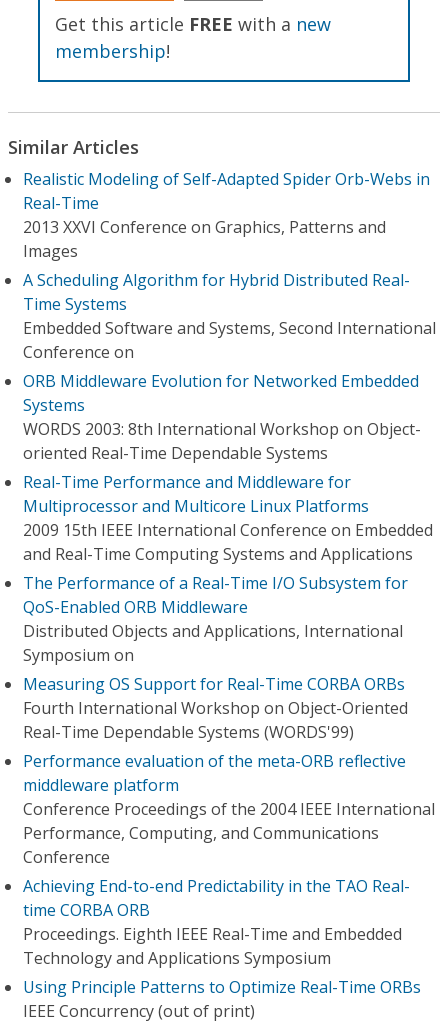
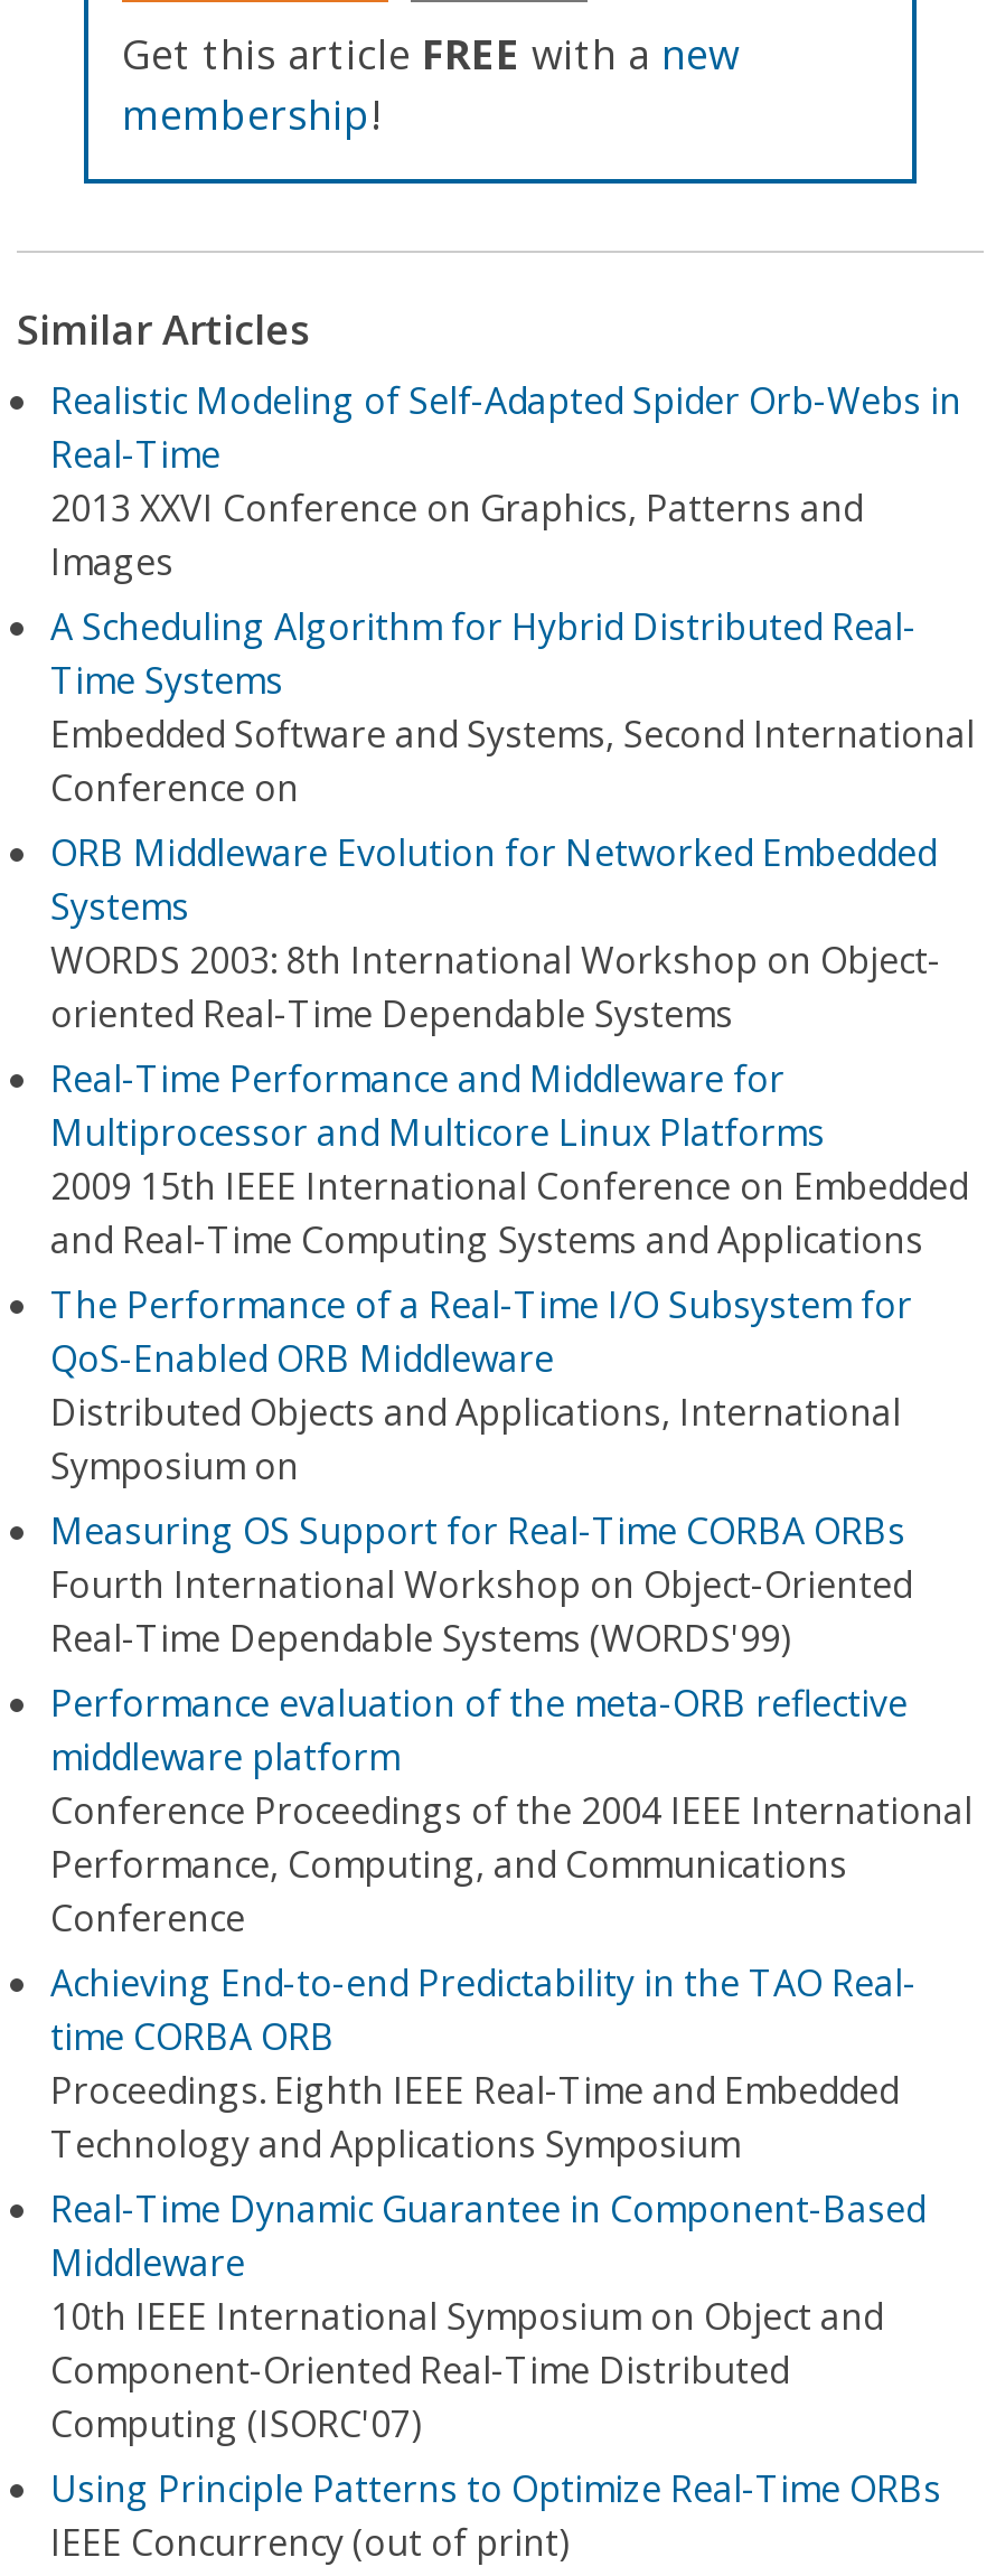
none -> [50,2184,925,2448] Real-Time Dynamic Guarantee in Component-Based | Middleware | 10th IEEE International Symposium on Object and | Component-Oriented Real-Time Distributed | Computing (ISORC'07)

